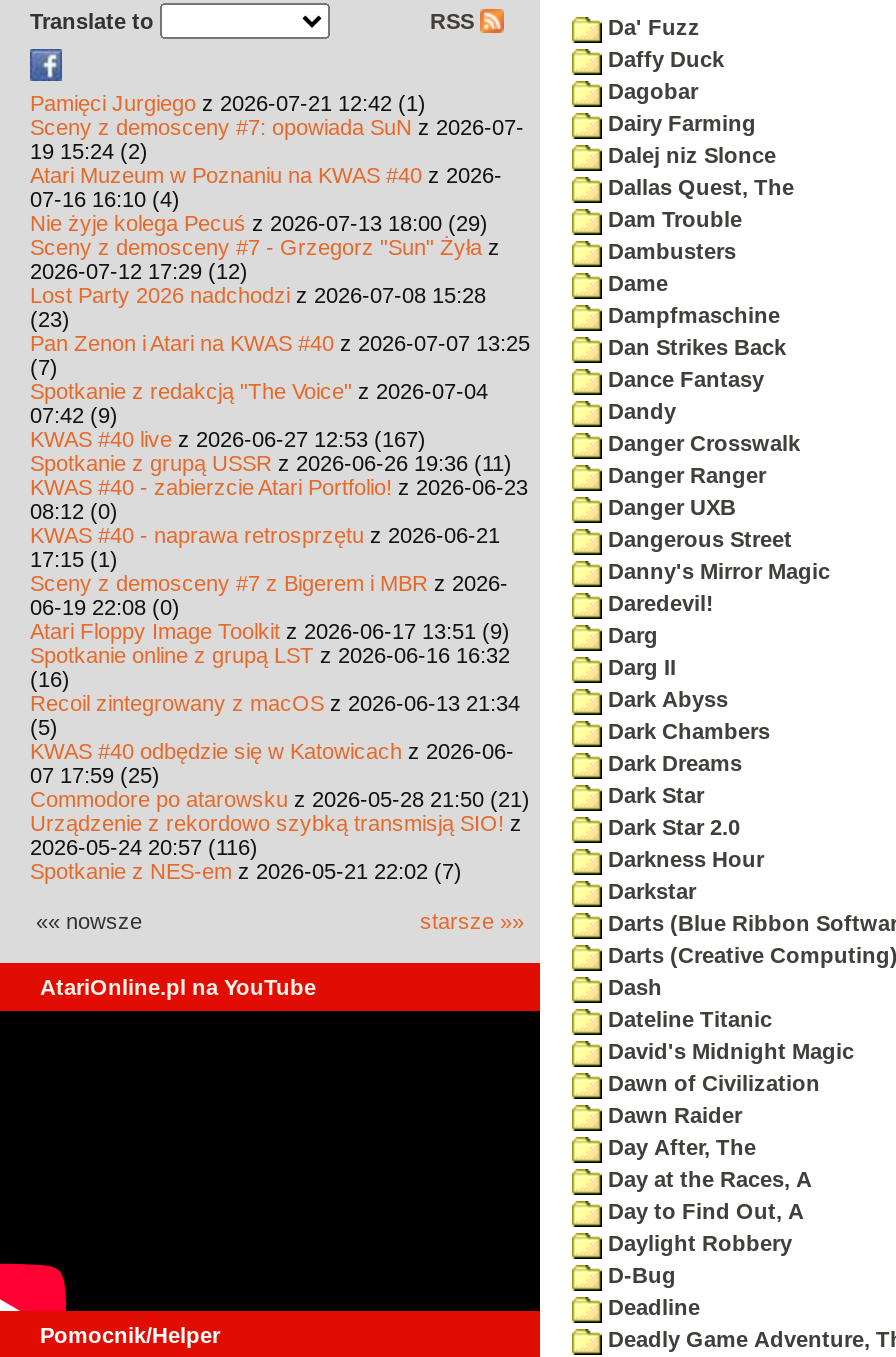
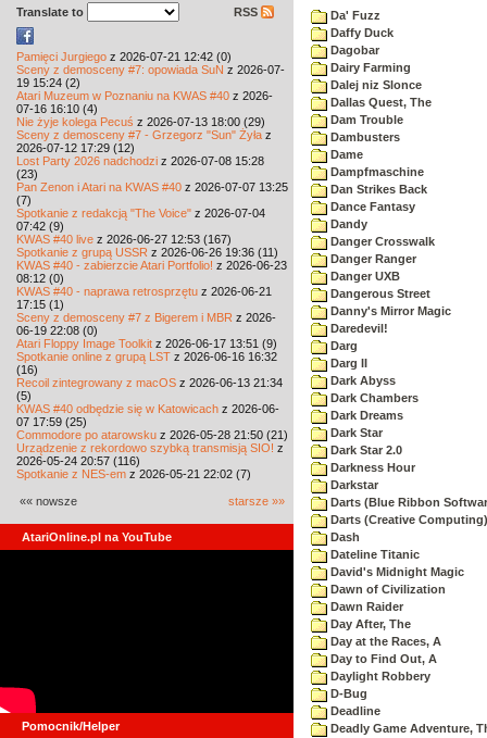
[30,91,426,115] Pamięci Jurgiego z 2026-07-21 12:42 (1) -> [16,50,232,63] Pamięci Jurgiego z 2026-07-21 12:42 (0)

